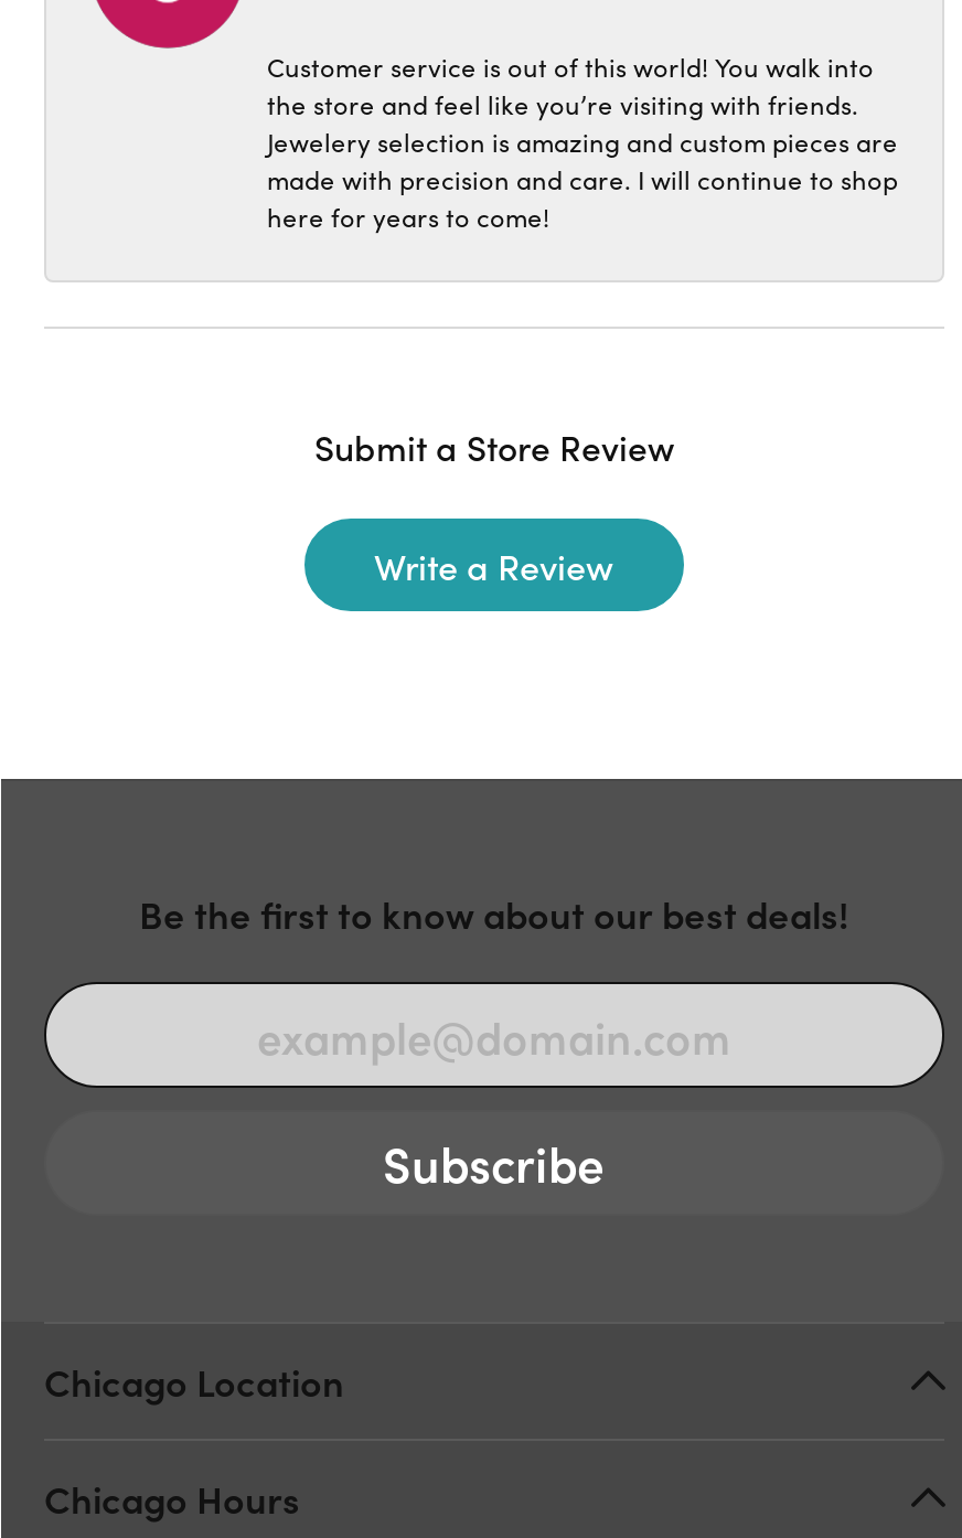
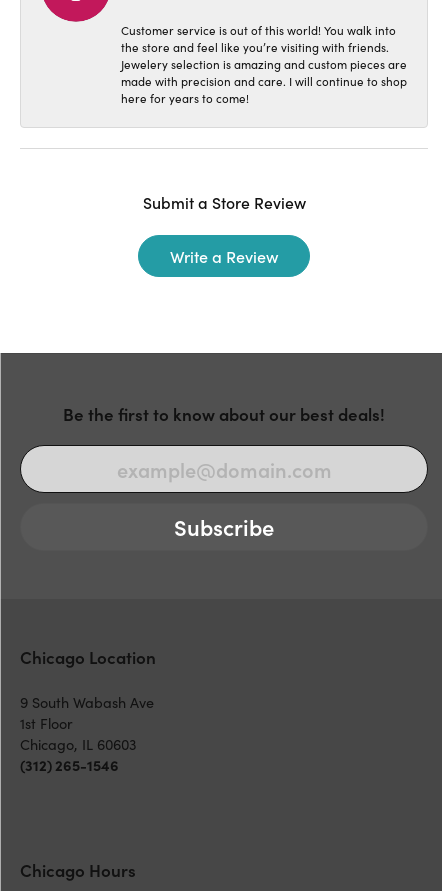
none -> [20,692,154,775] 9 South Wabash Ave | 1st Floor | Chicago, IL 60603 | (312) 265-1546

